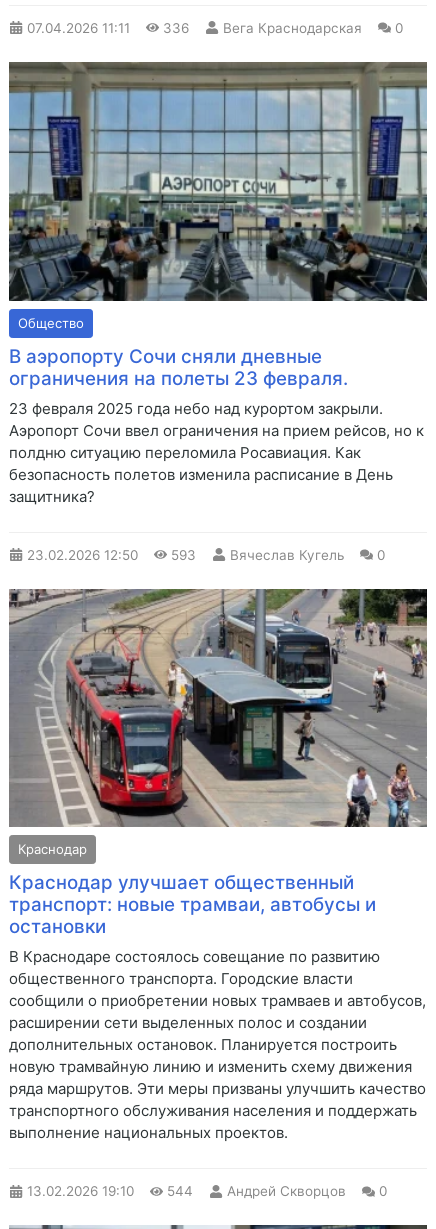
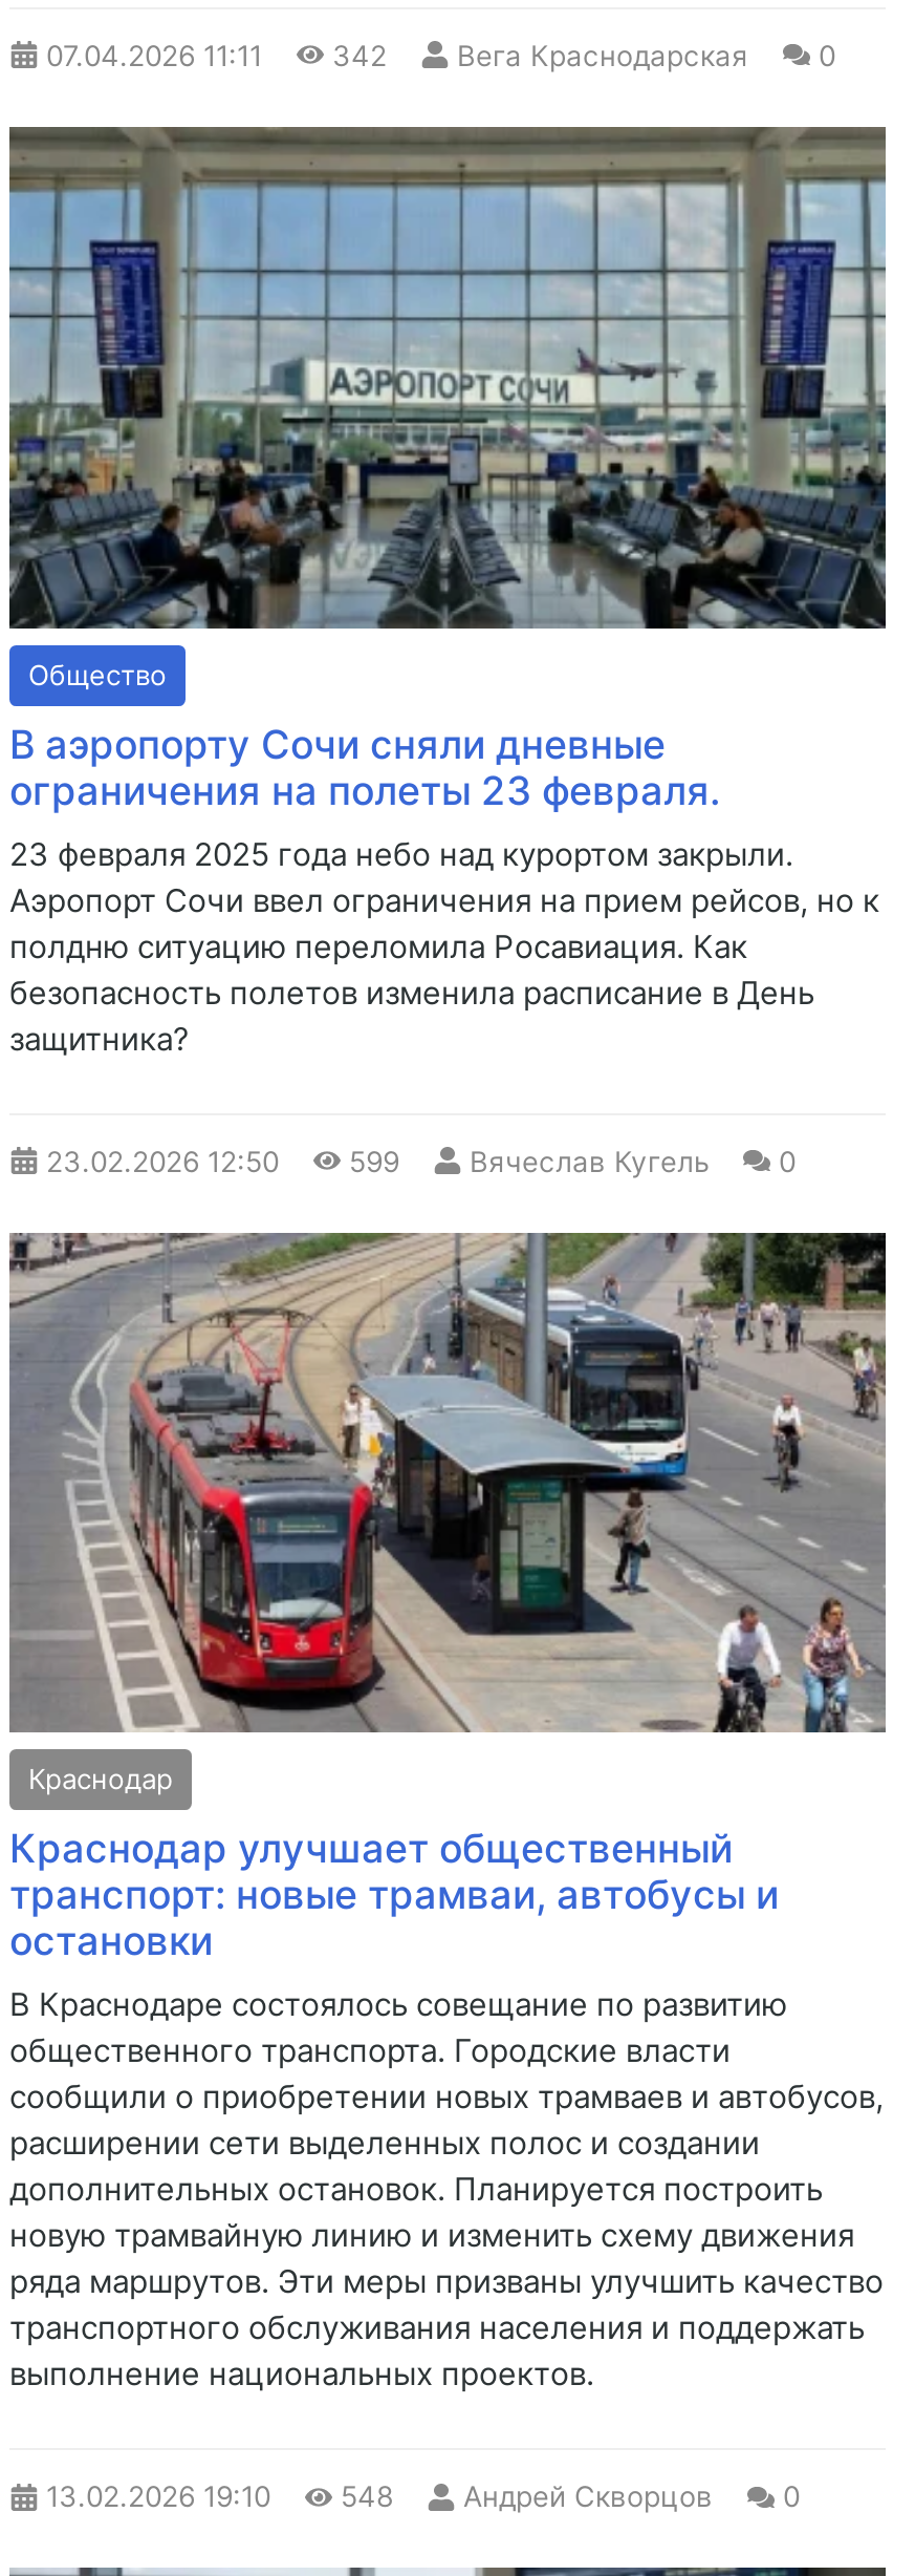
[26,20,189,36] 07.04.2026 11:11 336 -> [46,38,387,72] 07.04.2026 11:11 342
[26,547,196,563] 23.02.2026 12:50 593 -> [46,1144,399,1178] 23.02.2026 12:50 599
[26,1183,193,1199] 13.02.2026 19:10 544 -> [46,2480,393,2514] 13.02.2026 19:10 548

